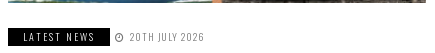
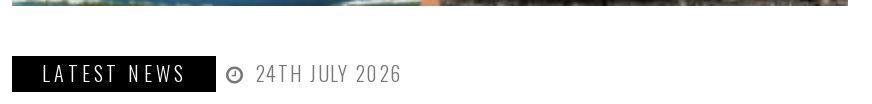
[130,29,205,44] 20TH JULY 2026 -> [256,58,404,88] 24TH JULY 2026

